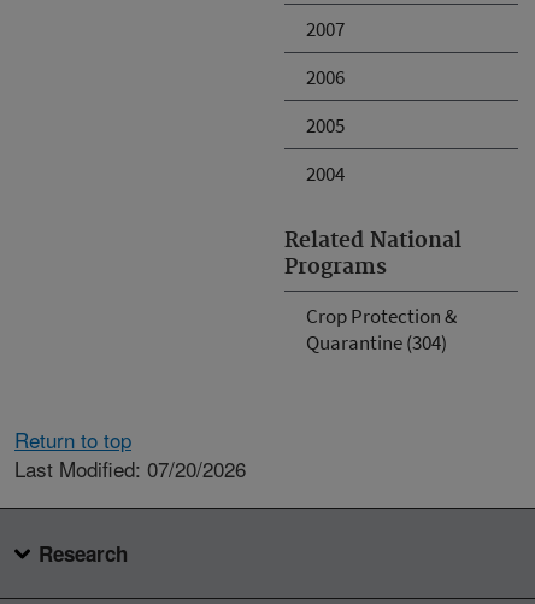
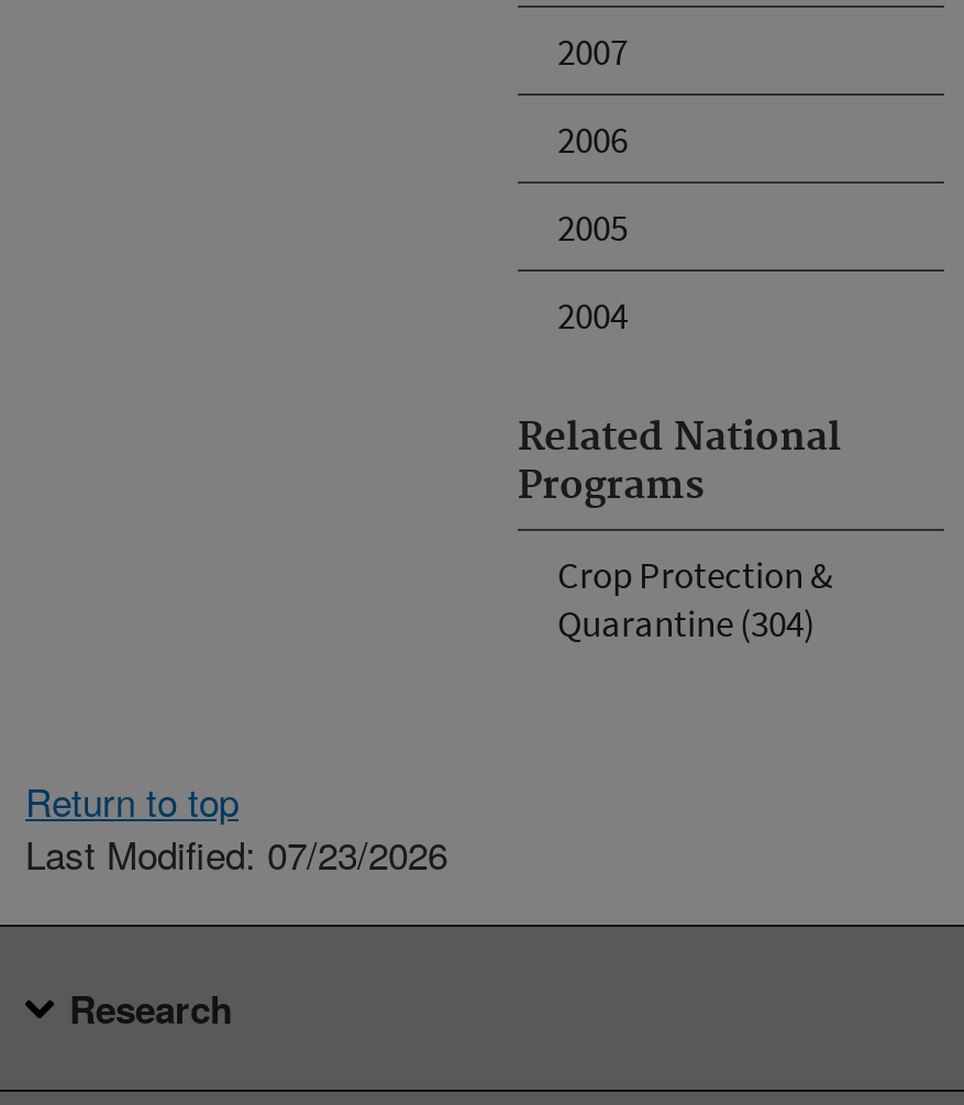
[14,453,246,483] Last Modified: 07/20/2026 -> [25,826,447,881] Last Modified: 07/23/2026

